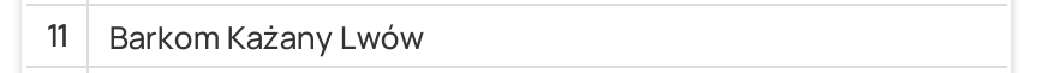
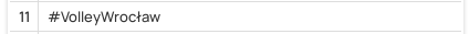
[109,15,424,58] Barkom Każany Lwów -> [48,7,161,26] #VolleyWrocław

